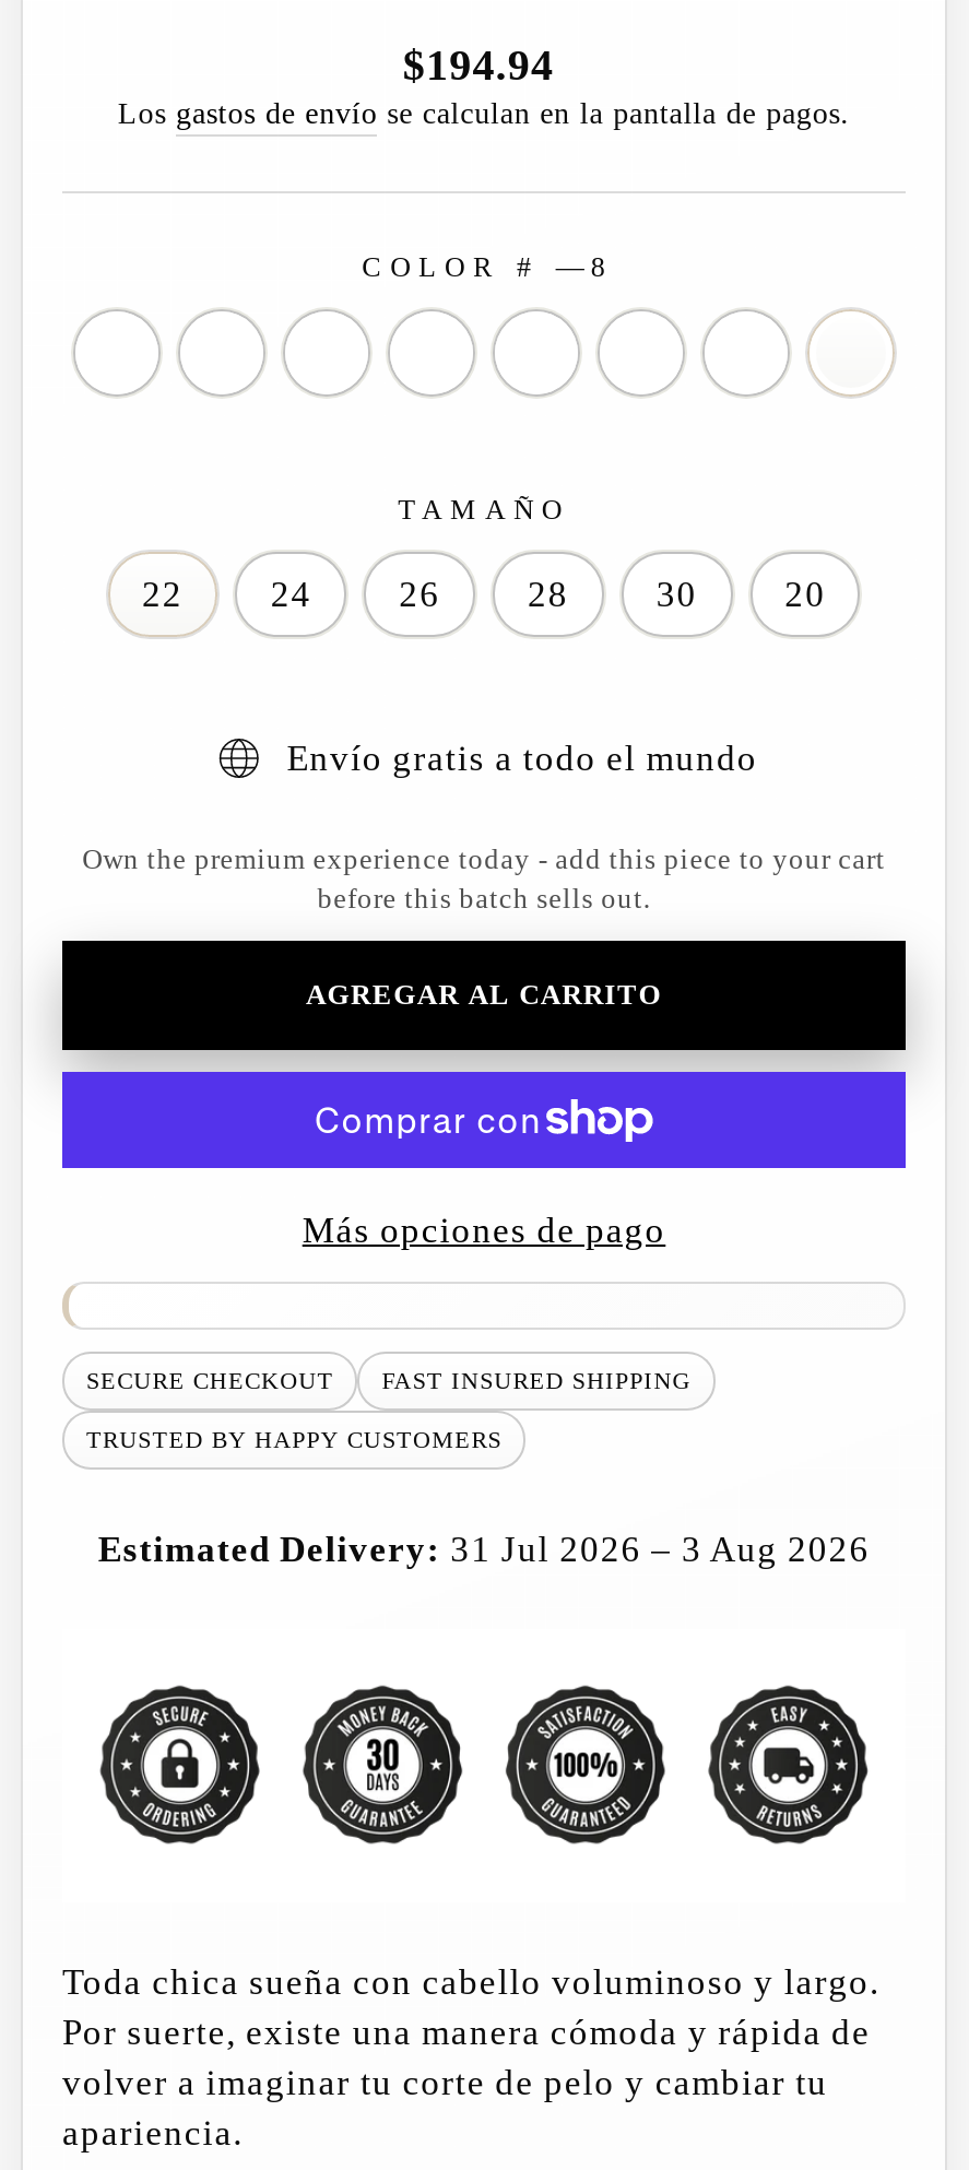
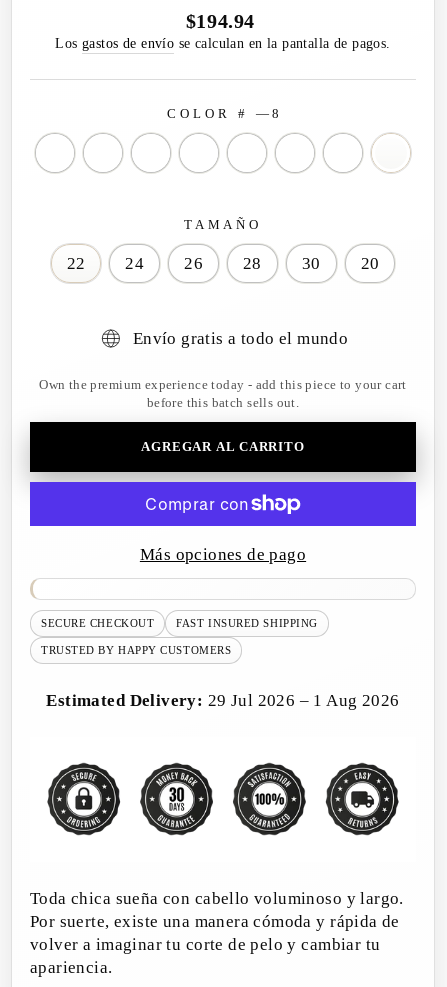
[98,1528,870,1570] Estimated Delivery: 31 Jul 2026 – 3 Aug 2026 -> [46,691,400,710] Estimated Delivery: 29 Jul 2026 – 1 Aug 2026

